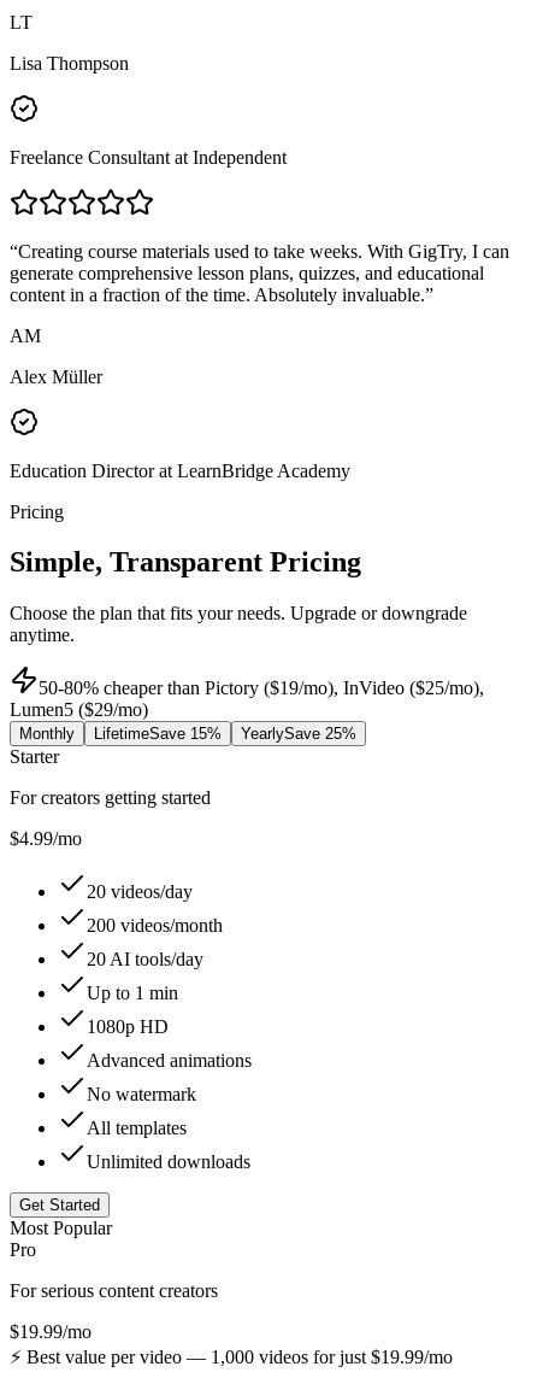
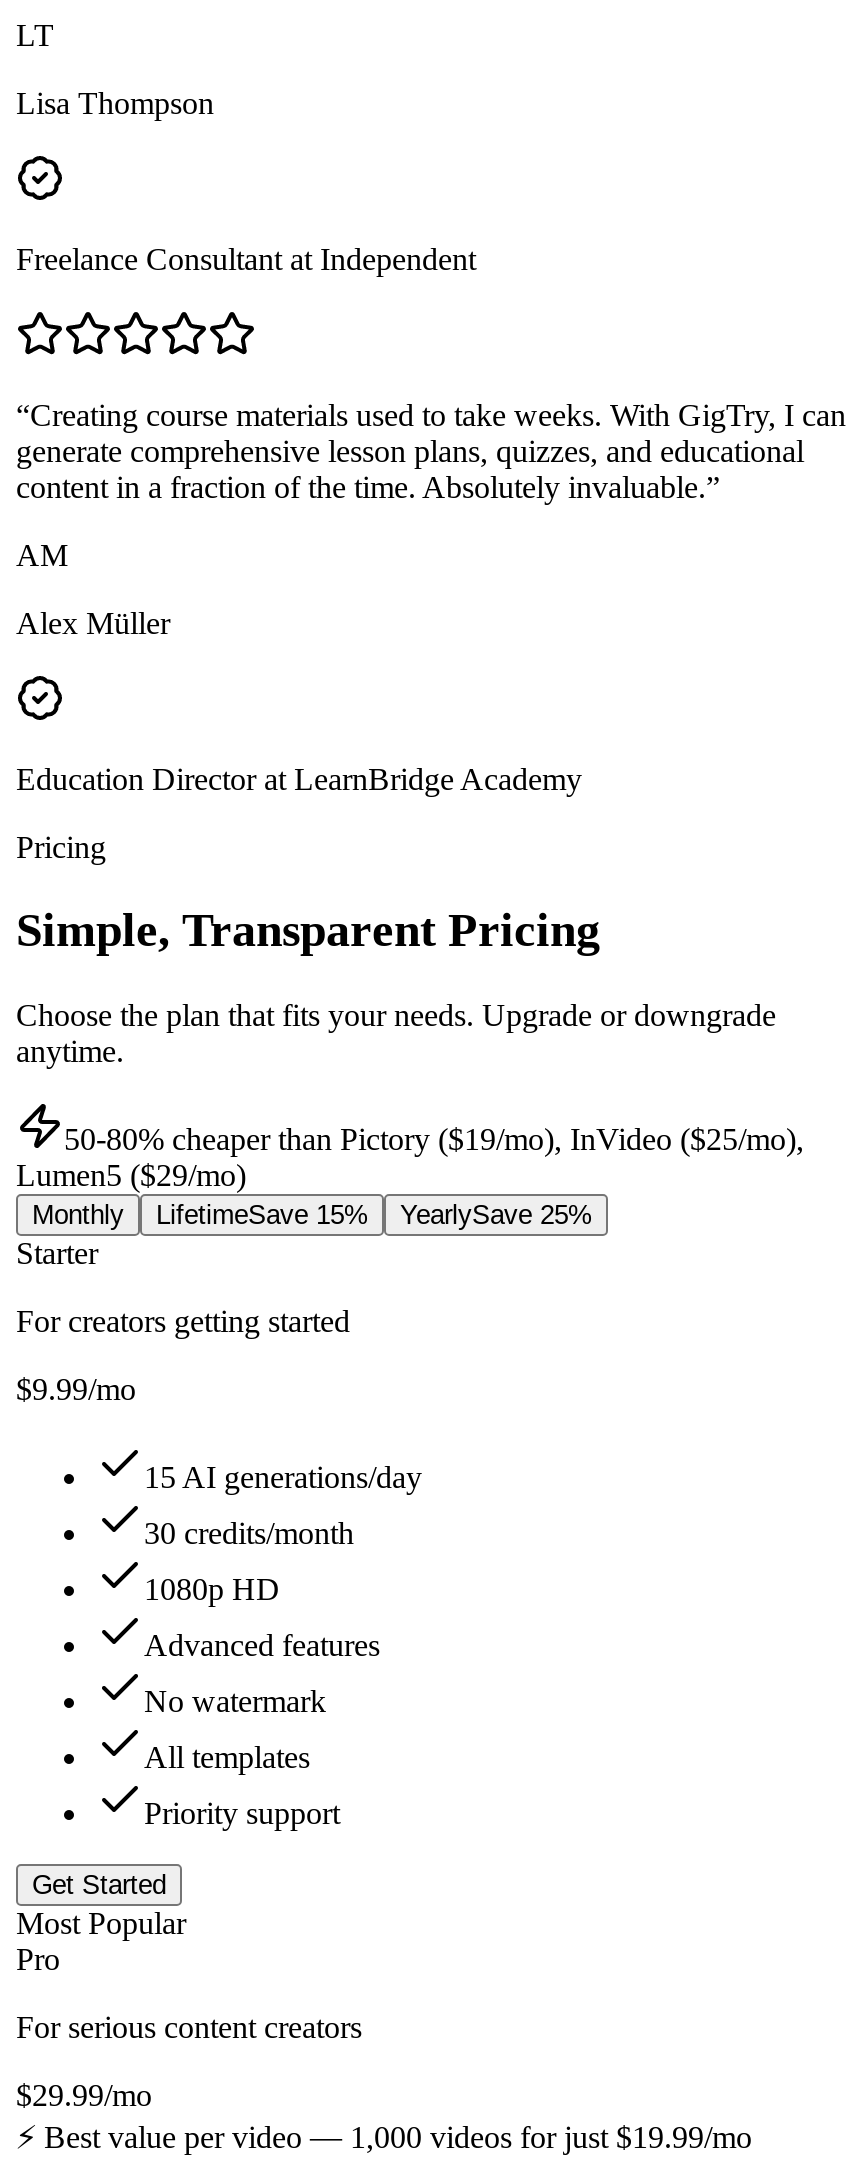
[10,829,223,1004] $4.99/mo | 20 videos/day | 200 videos/month | 20 AI tools/day | Up to 1 min -> [16,1373,422,1551] $9.99/mo | 15 AI generations/day | 30 credits/month
[87,1051,252,1071] Advanced animations -> [144,1629,380,1663] Advanced features
[87,1152,250,1172] Unlimited downloads -> [144,1797,340,1831] Priority support
[10,1322,92,1342] $19.99/mo -> [16,2079,152,2113] $29.99/mo

